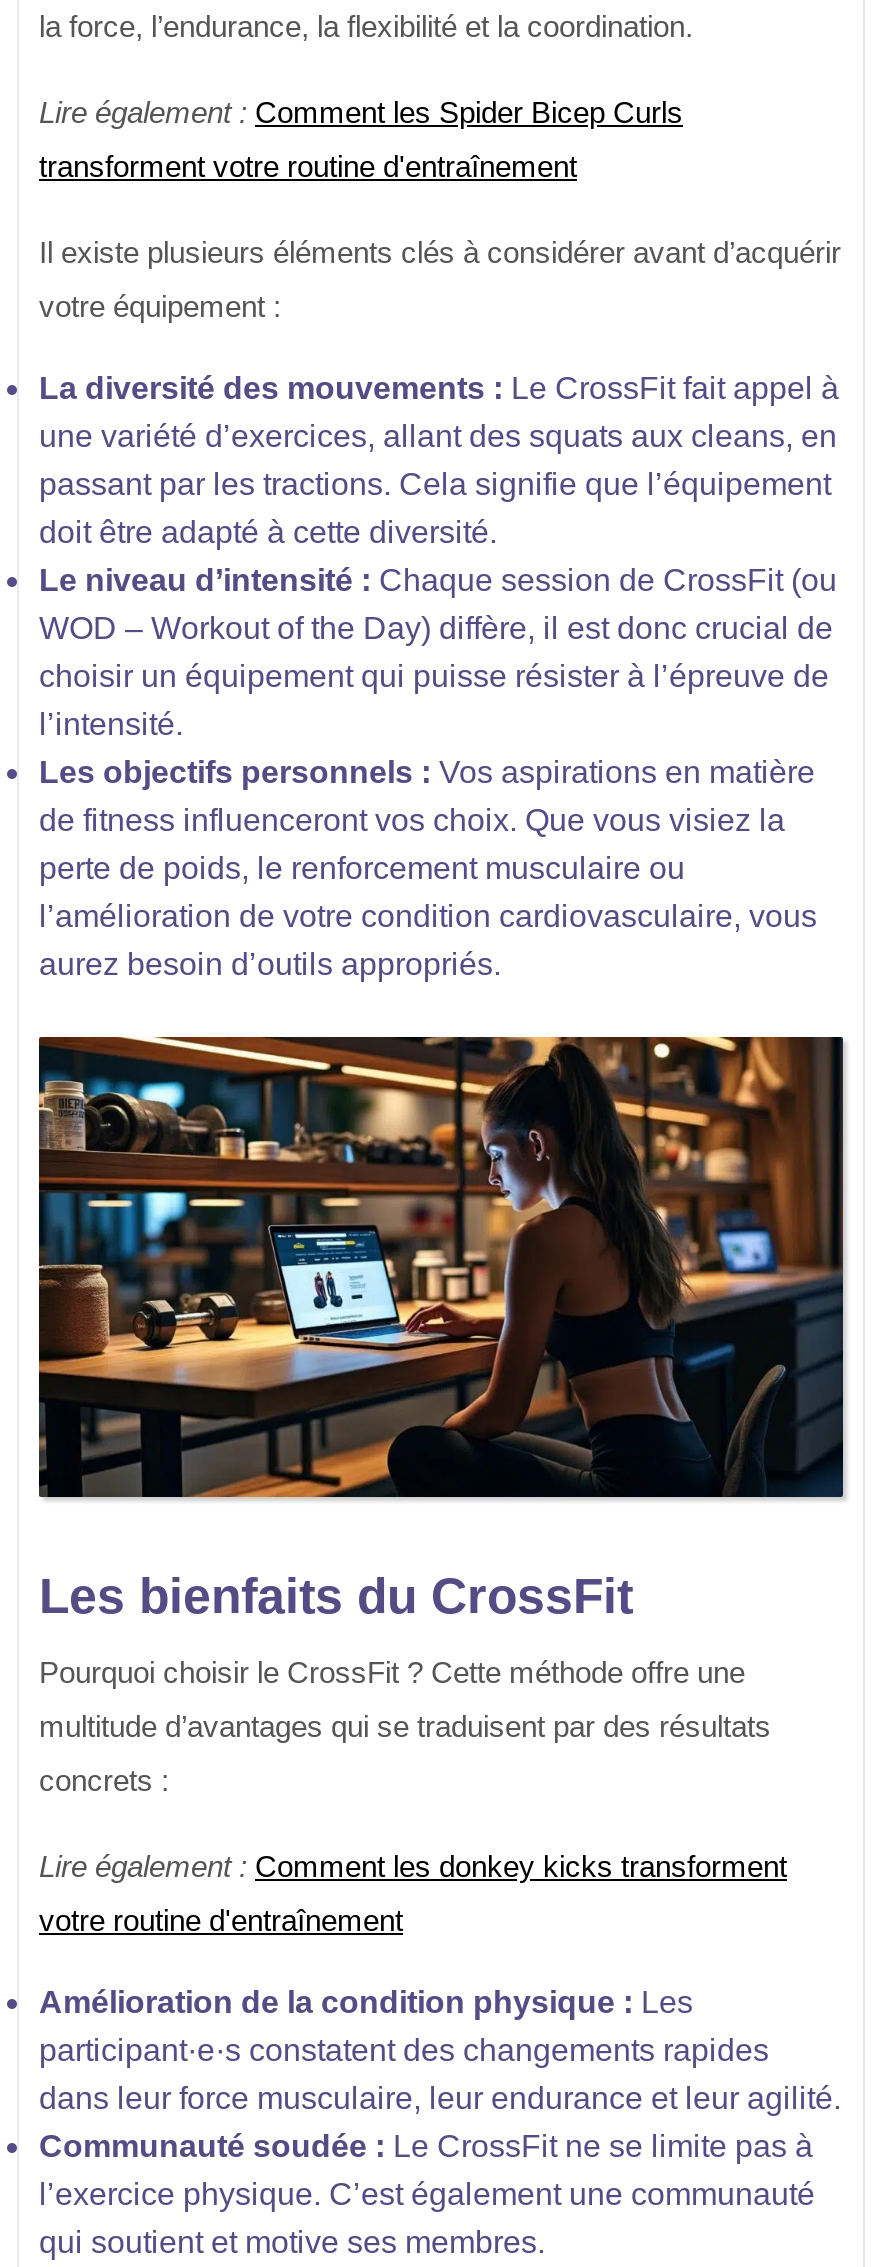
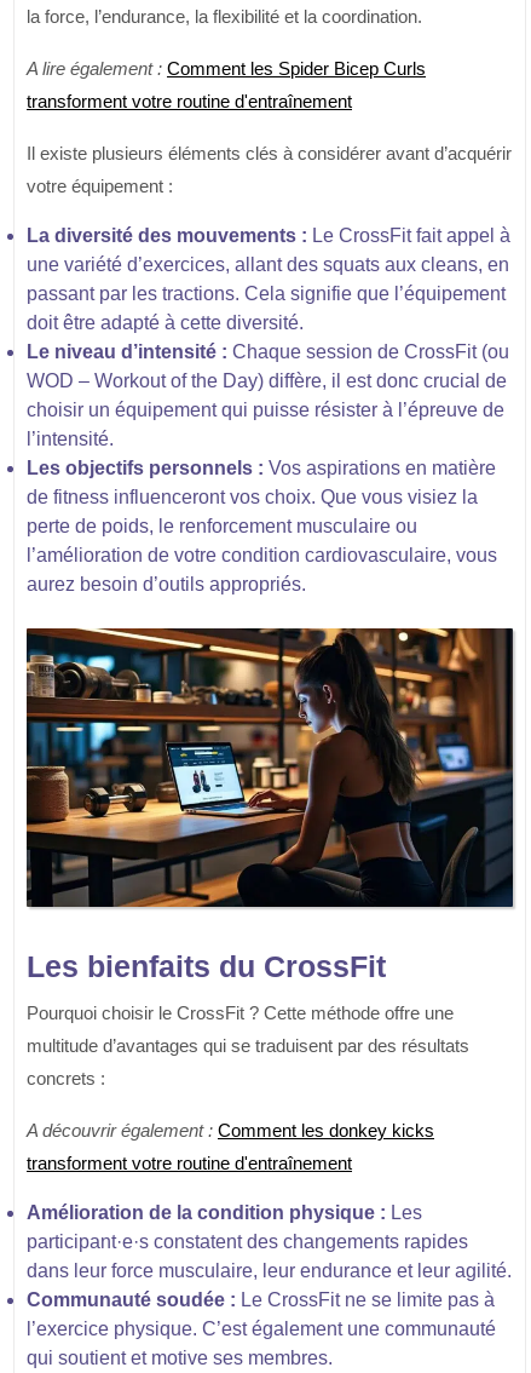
[39,95,683,129] Lire également : Comment les Spider Bicep Curls -> [27,58,426,79] A lire également : Comment les Spider Bicep Curls
[39,1848,787,1882] Lire également : Comment les donkey kicks transforment -> [27,1120,434,1140] A découvrir également : Comment les donkey kicks
[39,1902,403,1936] votre routine d'entraînement -> [27,1152,352,1173] transforment votre routine d'entraînement

